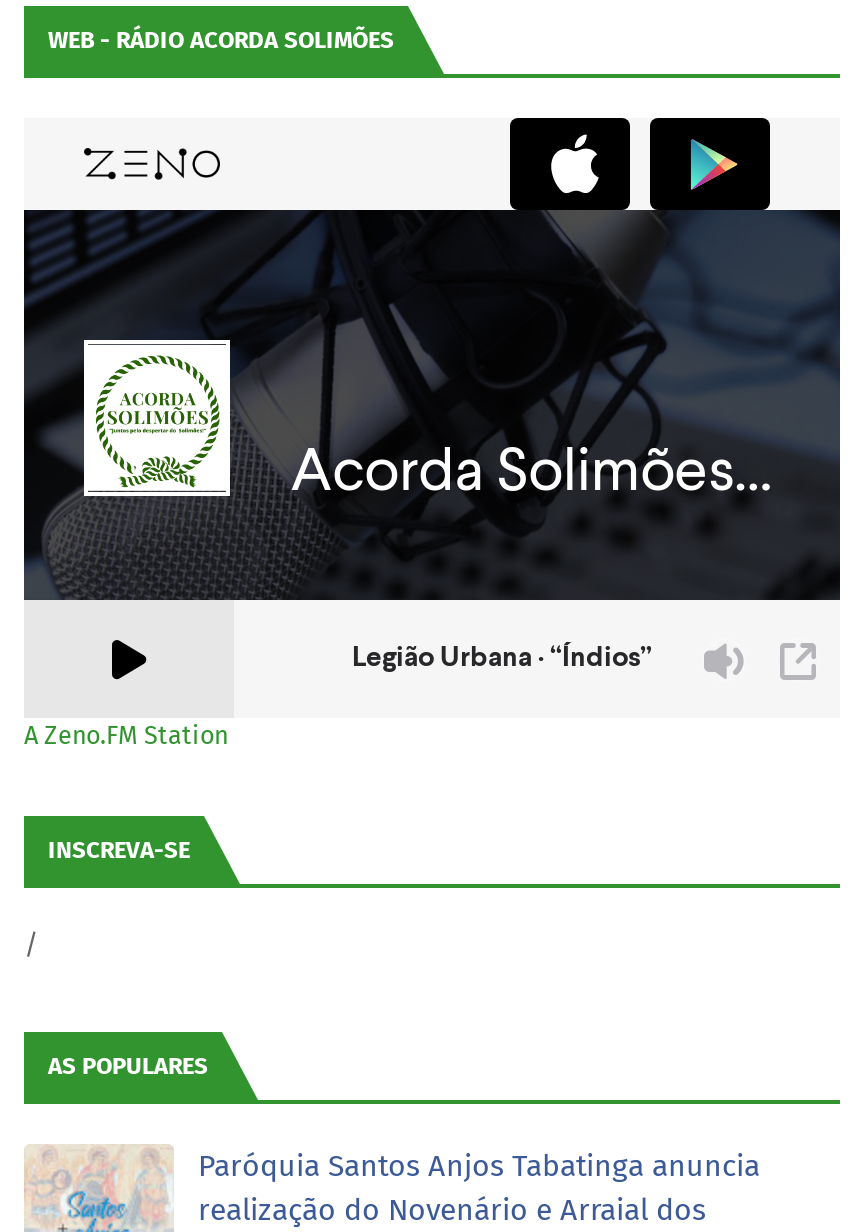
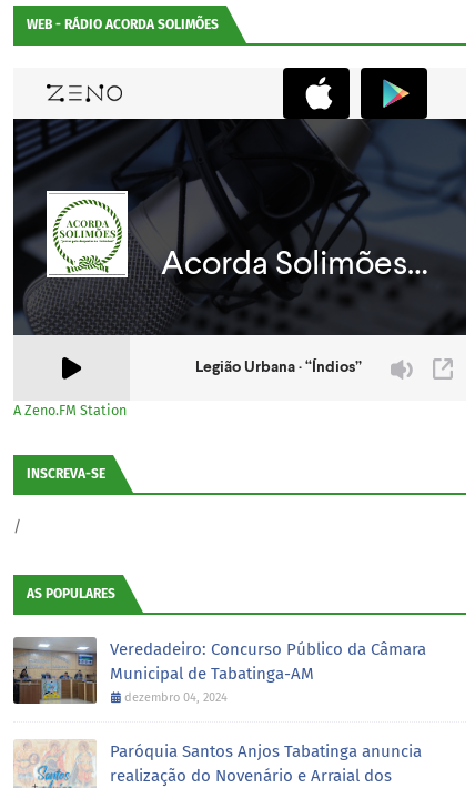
none -> [12,637,426,717] [image] | Veredadeiro: Concurso Público da Câmara | Municipal de Tabatinga-AM | dezembro 04, 2024

